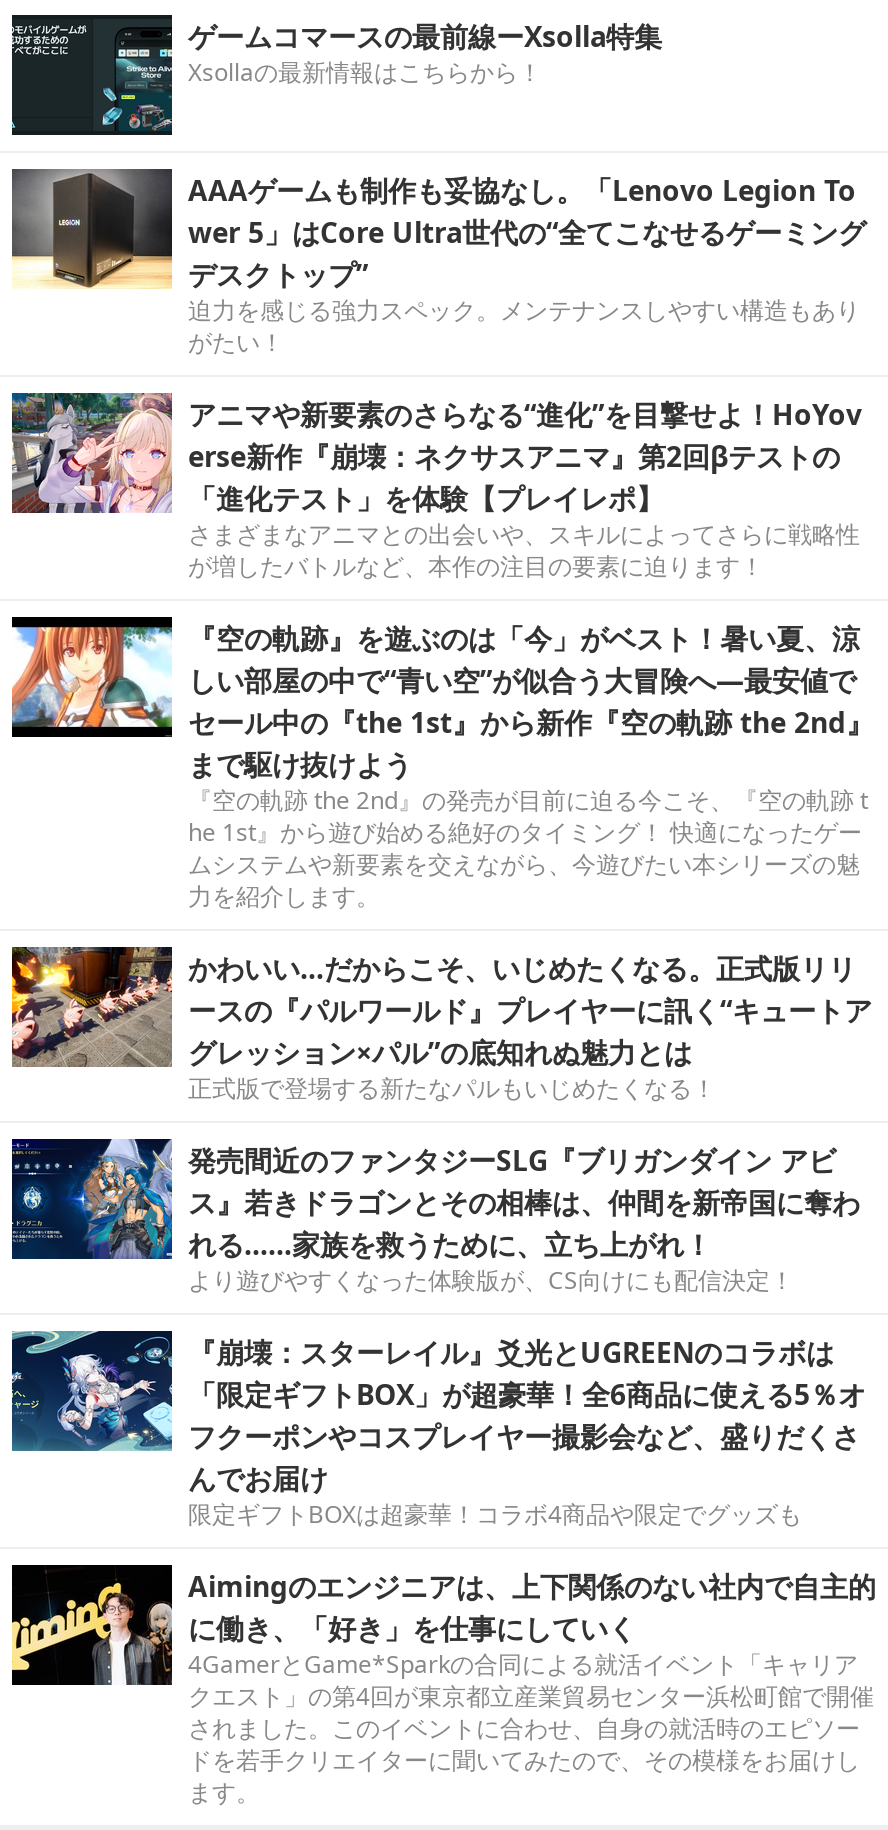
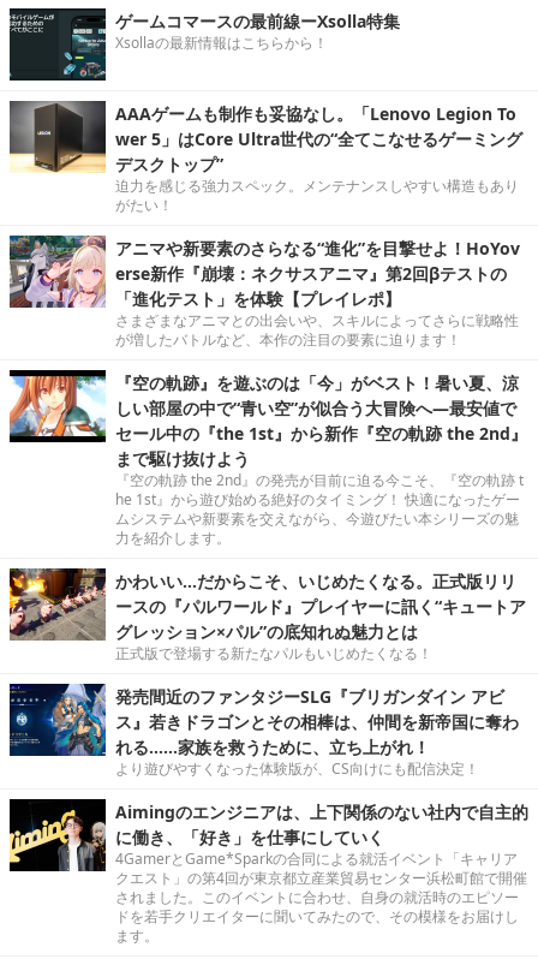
[10,1329,866,1531] [image] | 『崩壊：スターレイル』爻光とUGREENのコラボは | 「限定ギフトBOX」が超豪華！全6商品に使える5％オ | フクーポンやコスプレイヤー撮影会など、盛りだくさ | んでお届け | 限定ギフトBOXは超豪華！コラボ4商品や限定でグッズも -> none

